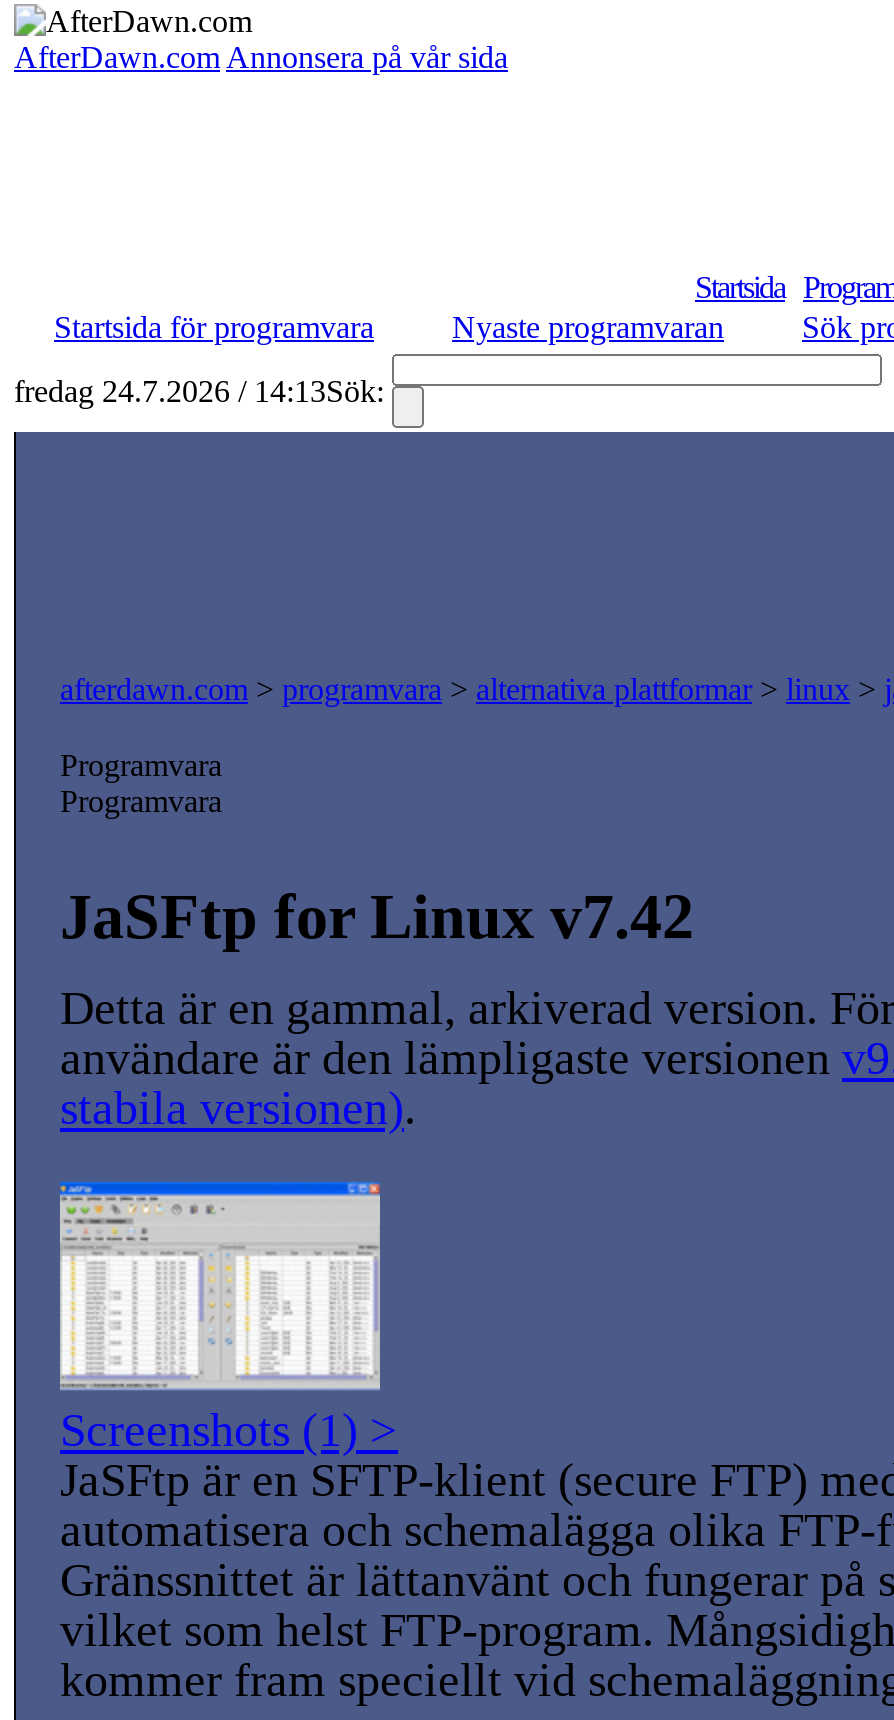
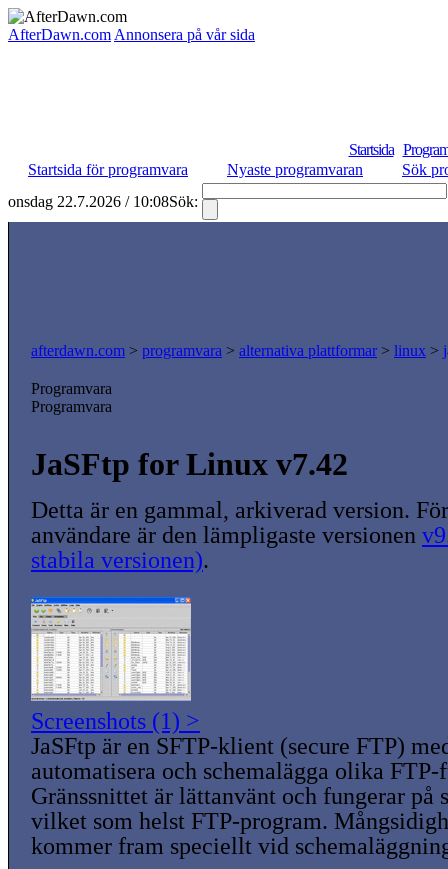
[14,374,392,408] fredag 24.7.2026 / 14:13Sök: -> [8,193,202,210] onsdag 22.7.2026 / 10:08Sök:

